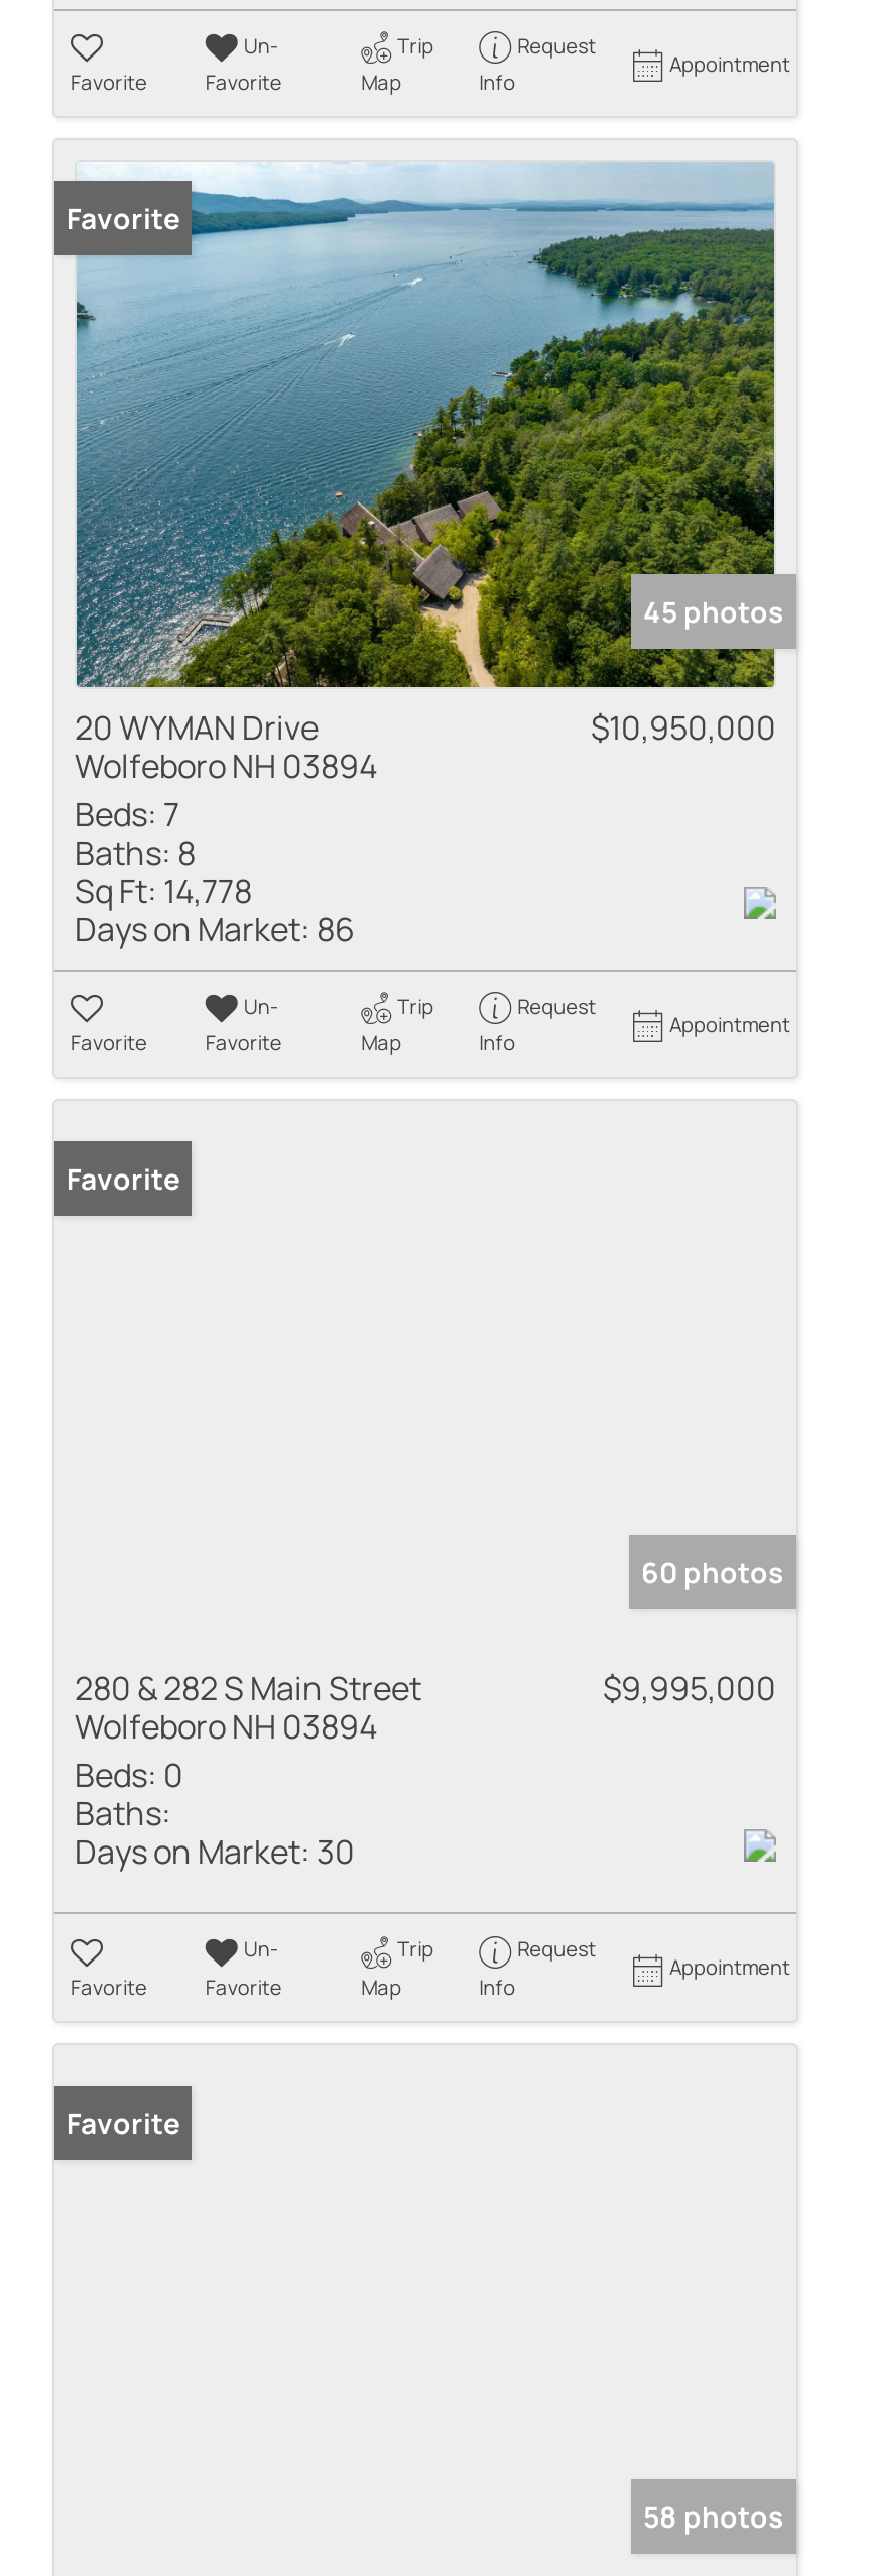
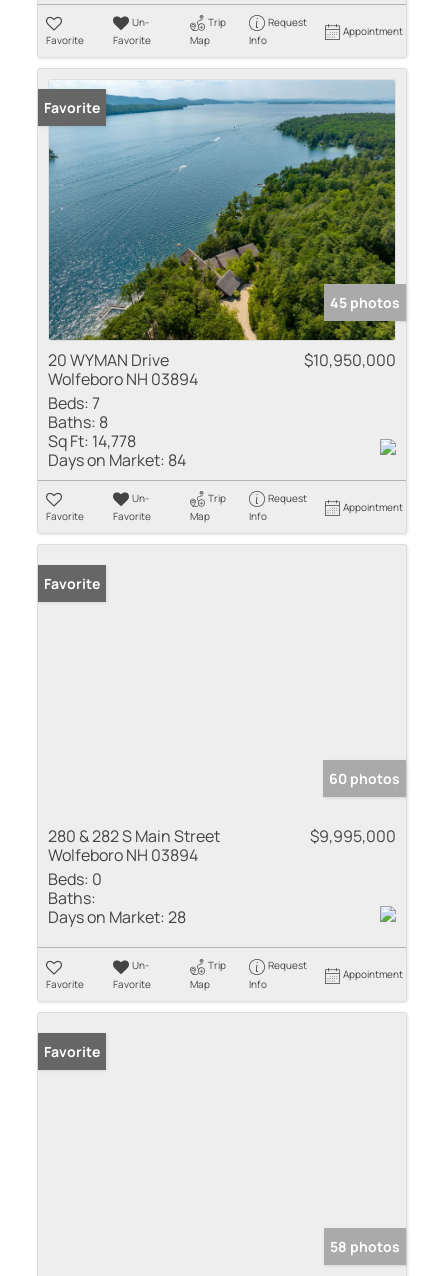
[75,907,355,952] Days on Market: 86 -> [48,449,186,471] Days on Market: 84
[75,1830,355,1875] Days on Market: 30 -> [48,906,186,928] Days on Market: 28

